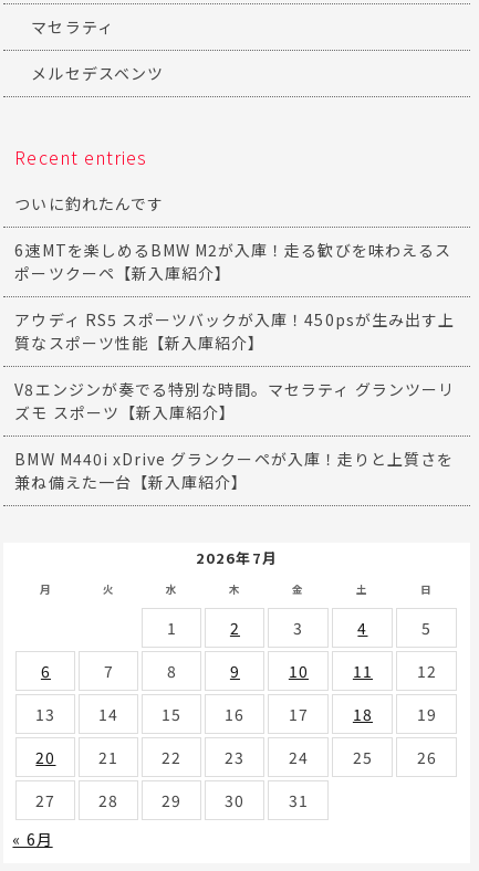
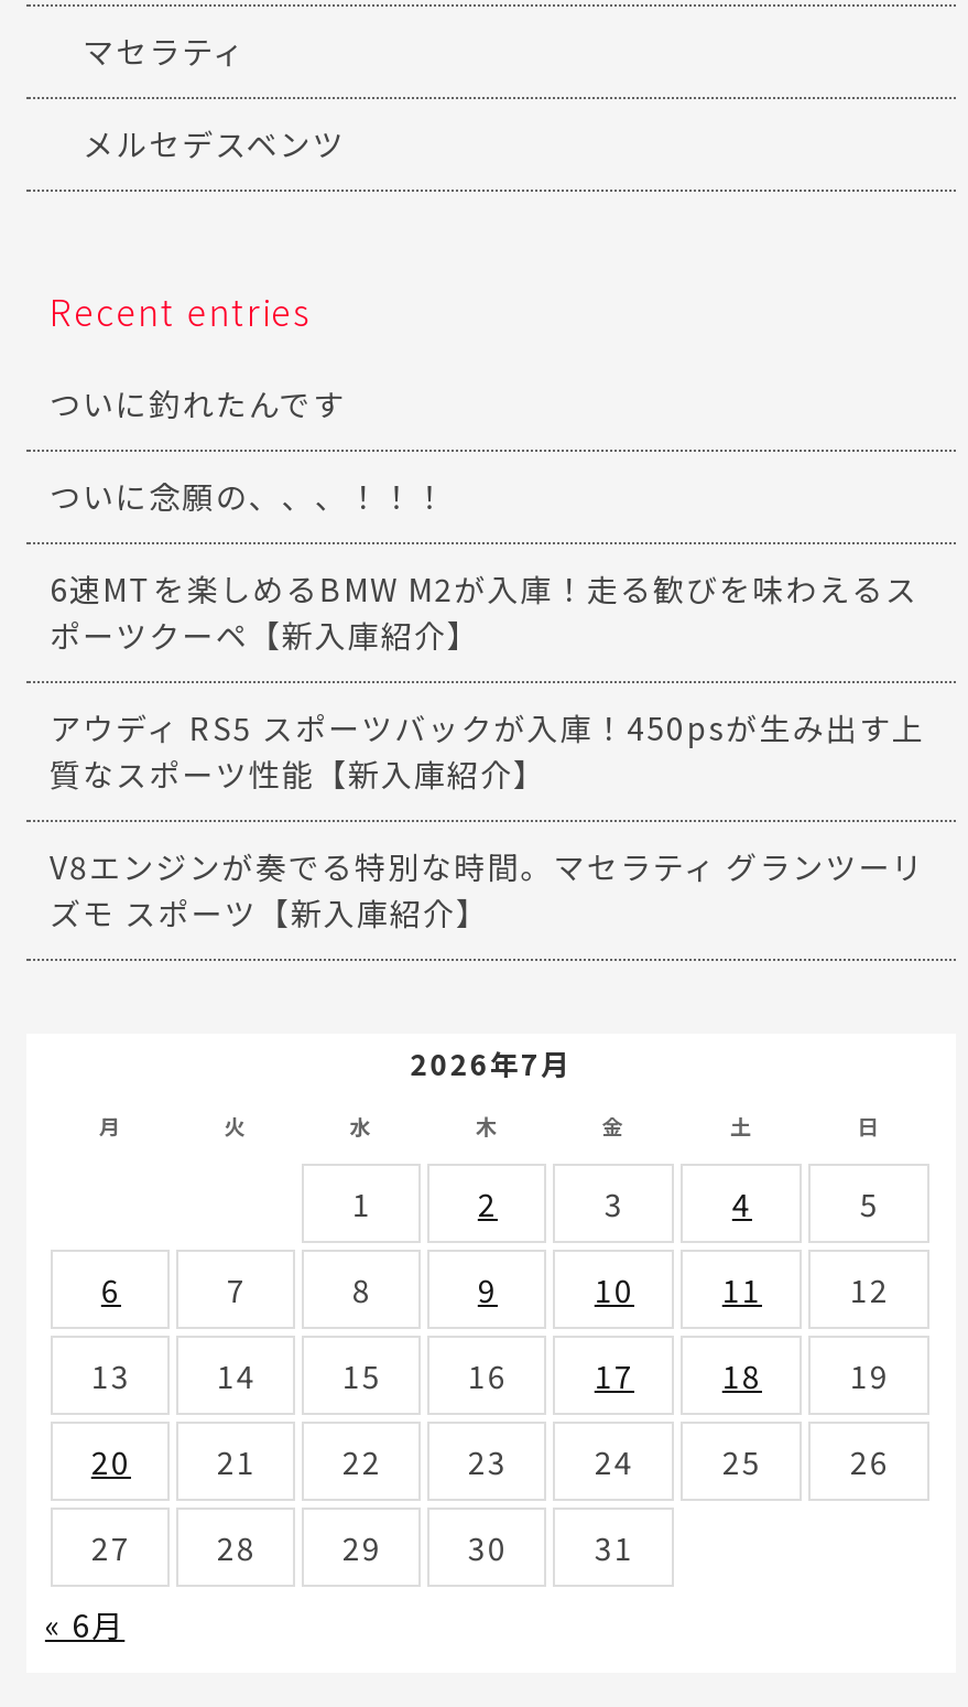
none -> [49,475,447,519] ついに念願の、、、！！！
moved [15,239,455,424] -> [49,567,925,935]: 6速MTを楽しめるBMW M2が入庫！走る歓びを味わえるス | ポーツクーペ【新入庫紹介】 | アウディ RS5 スポーツバックが入庫！450psが生み出す上 | 質なスポーツ性能【新入庫紹介】 | V8エンジンが奏でる特別な時間。マセラティ グランツーリ | ズモ スポーツ【新入庫紹介】
[15,448,454,493] BMW M440i xDrive グランクーペが入庫！走りと上質さを | 兼ね備えた一台【新入庫紹介】 -> none

